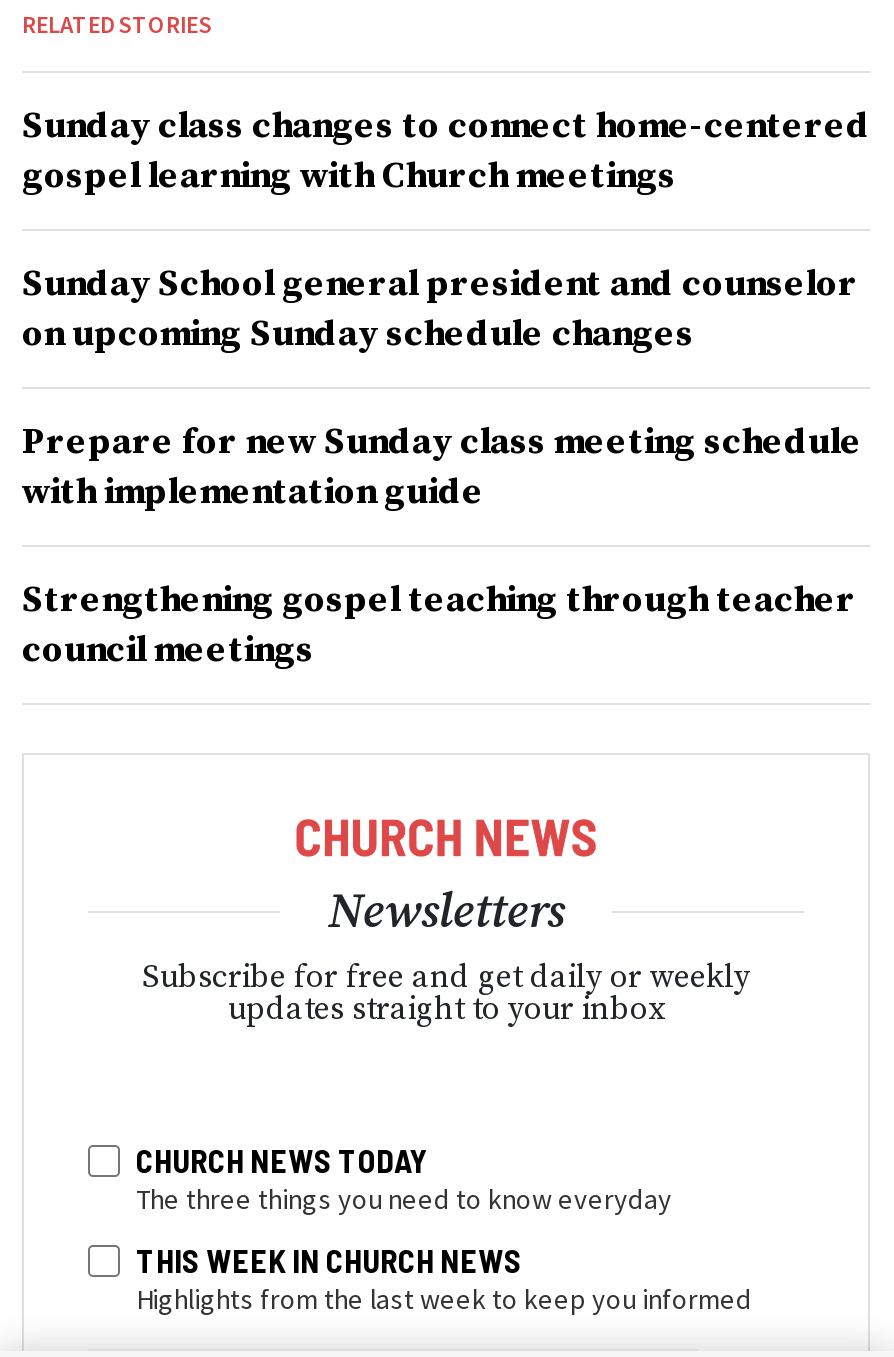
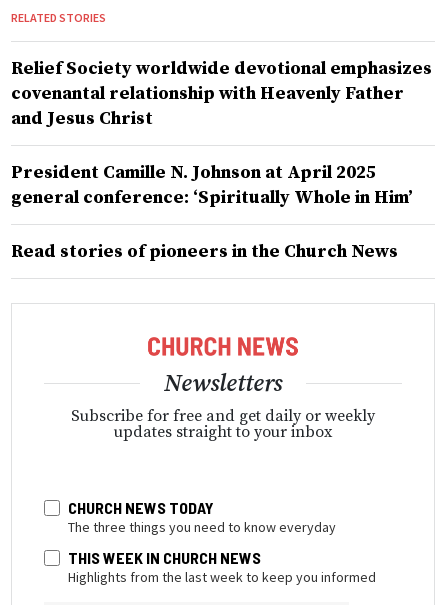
[22,103,870,673] Sunday class changes to connect home-centered | gospel learning with Church meetings | Sunday School general president and counselor | on upcoming Sunday schedule changes | Prepare for new Sunday class meeting schedule | with implementation guide | Strengthening gospel teaching through teacher | council meetings -> [11,57,432,263] Relief Society worldwide devotional emphasizes | covenantal relationship with Heavenly Father | and Jesus Christ | President Camille N. Johnson at April 2025 | general conference: ‘Spiritually Whole in Him’ | Read stories of pioneers in the Church News

